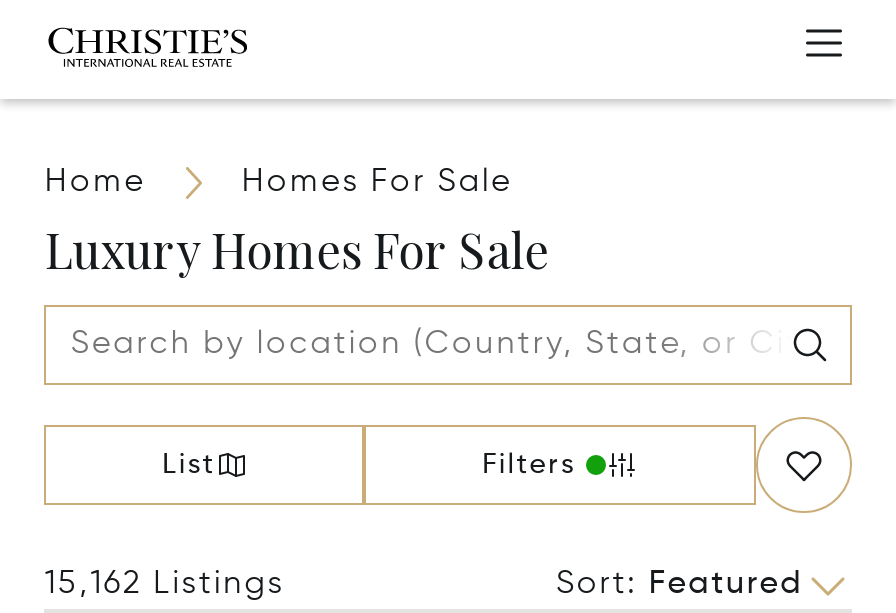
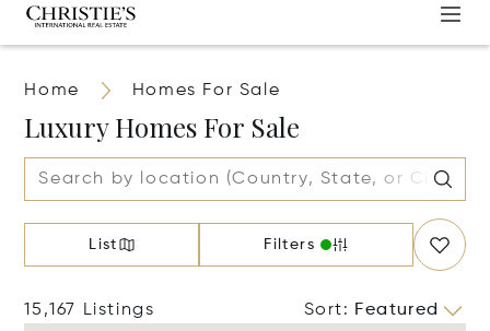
[45,569,285,601] 15,162 Listings -> [24,302,155,319] 15,167 Listings

